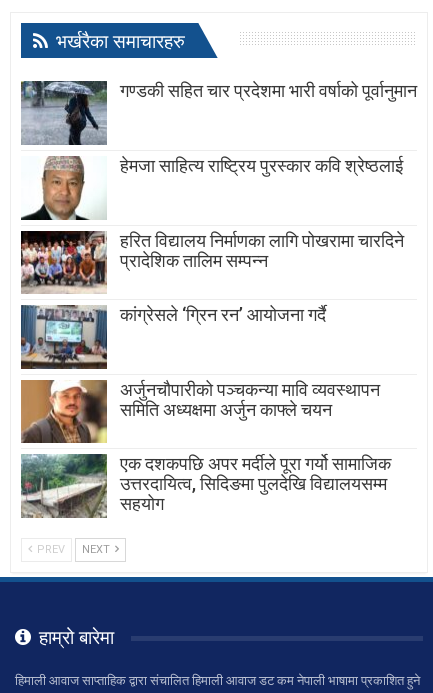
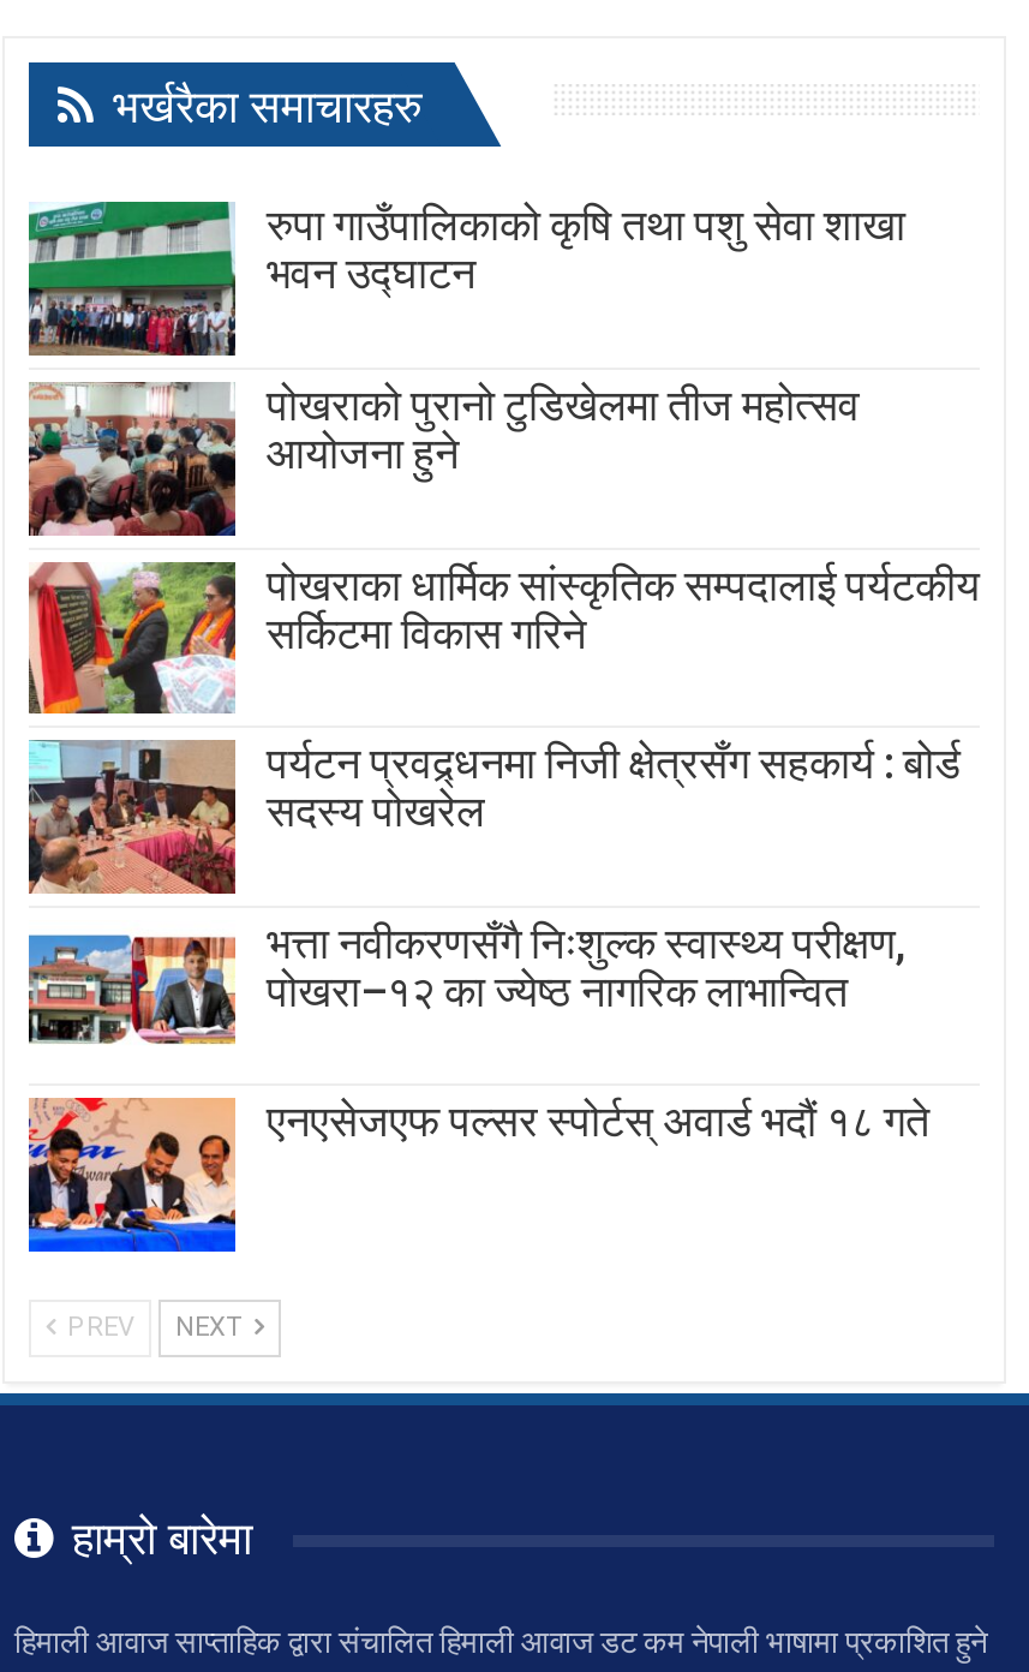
[20,80,417,146] [image] | गण्डकी सहित चार प्रदेशमा भारी वर्षाको पूर्वानुमान -> [29,199,905,358] [image] | रुपा गाउँपालिकाको कृषि तथा पशु सेवा शाखा | भवन उद्घाटन
[21,155,403,221] [image] | हेमजा साहित्य राष्ट्रिय पुरस्कार कवि श्रेष्ठलाई -> [26,380,860,538] [image] | पोखराको पुरानो टुडिखेलमा तीज महोत्सव | आयोजना हुने
[20,230,404,294] [image] | हरित विद्यालय निर्माणका लागि पोखरामा चारदिने | प्रादेशिक तालिम सम्पन्न -> [26,559,980,716] [image] | पोखराका धार्मिक सांस्कृतिक सम्पदालाई पर्यटकीय | सर्किटमा विकास गरिने
[20,304,326,370] [image] | कांग्रेसले ‘ग्रिन रन’ आयोजना गर्दै -> [26,738,961,896] [image] | पर्यटन प्रवद्र्धनमा निजी क्षेत्रसँग सहकार्य : बोर्ड | सदस्य पोखरेल
[20,379,380,444] [image] | अर्जुनचौपारीको पञ्चकन्या मावि व्यवस्थापन | समिति अध्यक्षमा अर्जुन काफ्ले चयन -> [26,917,905,1071] [image] | भत्ता नवीकरणसँगै निःशुल्क स्वास्थ्य परीक्षण, | पोखरा–१२ का ज्येष्ठ नागरिक लाभान्वित
[20,453,391,519] [image] | एक दशकपछि अपर मर्दीले पूरा गर्यो सामाजिक | उत्तरदायित्व, सिदिङमा पुलदेखि विद्यालयसम्म | सहयोग -> [26,1095,929,1254] [image] | एनएसेजएफ पल्सर स्पोर्टस् अवार्ड भदौं १८ गते

